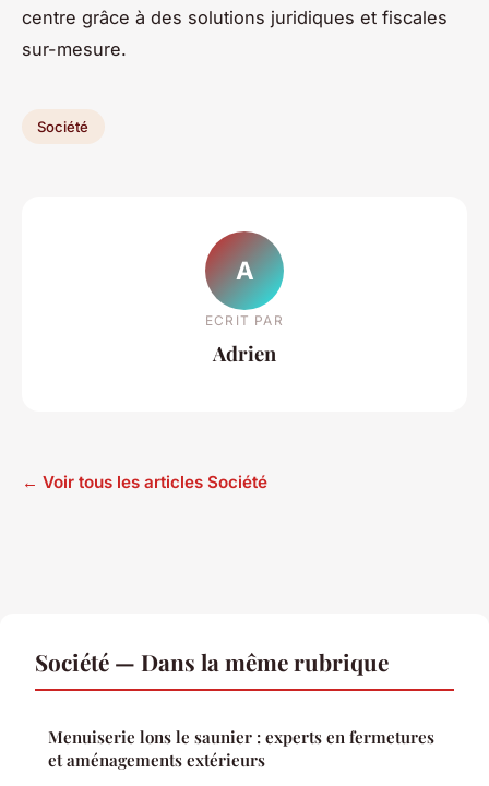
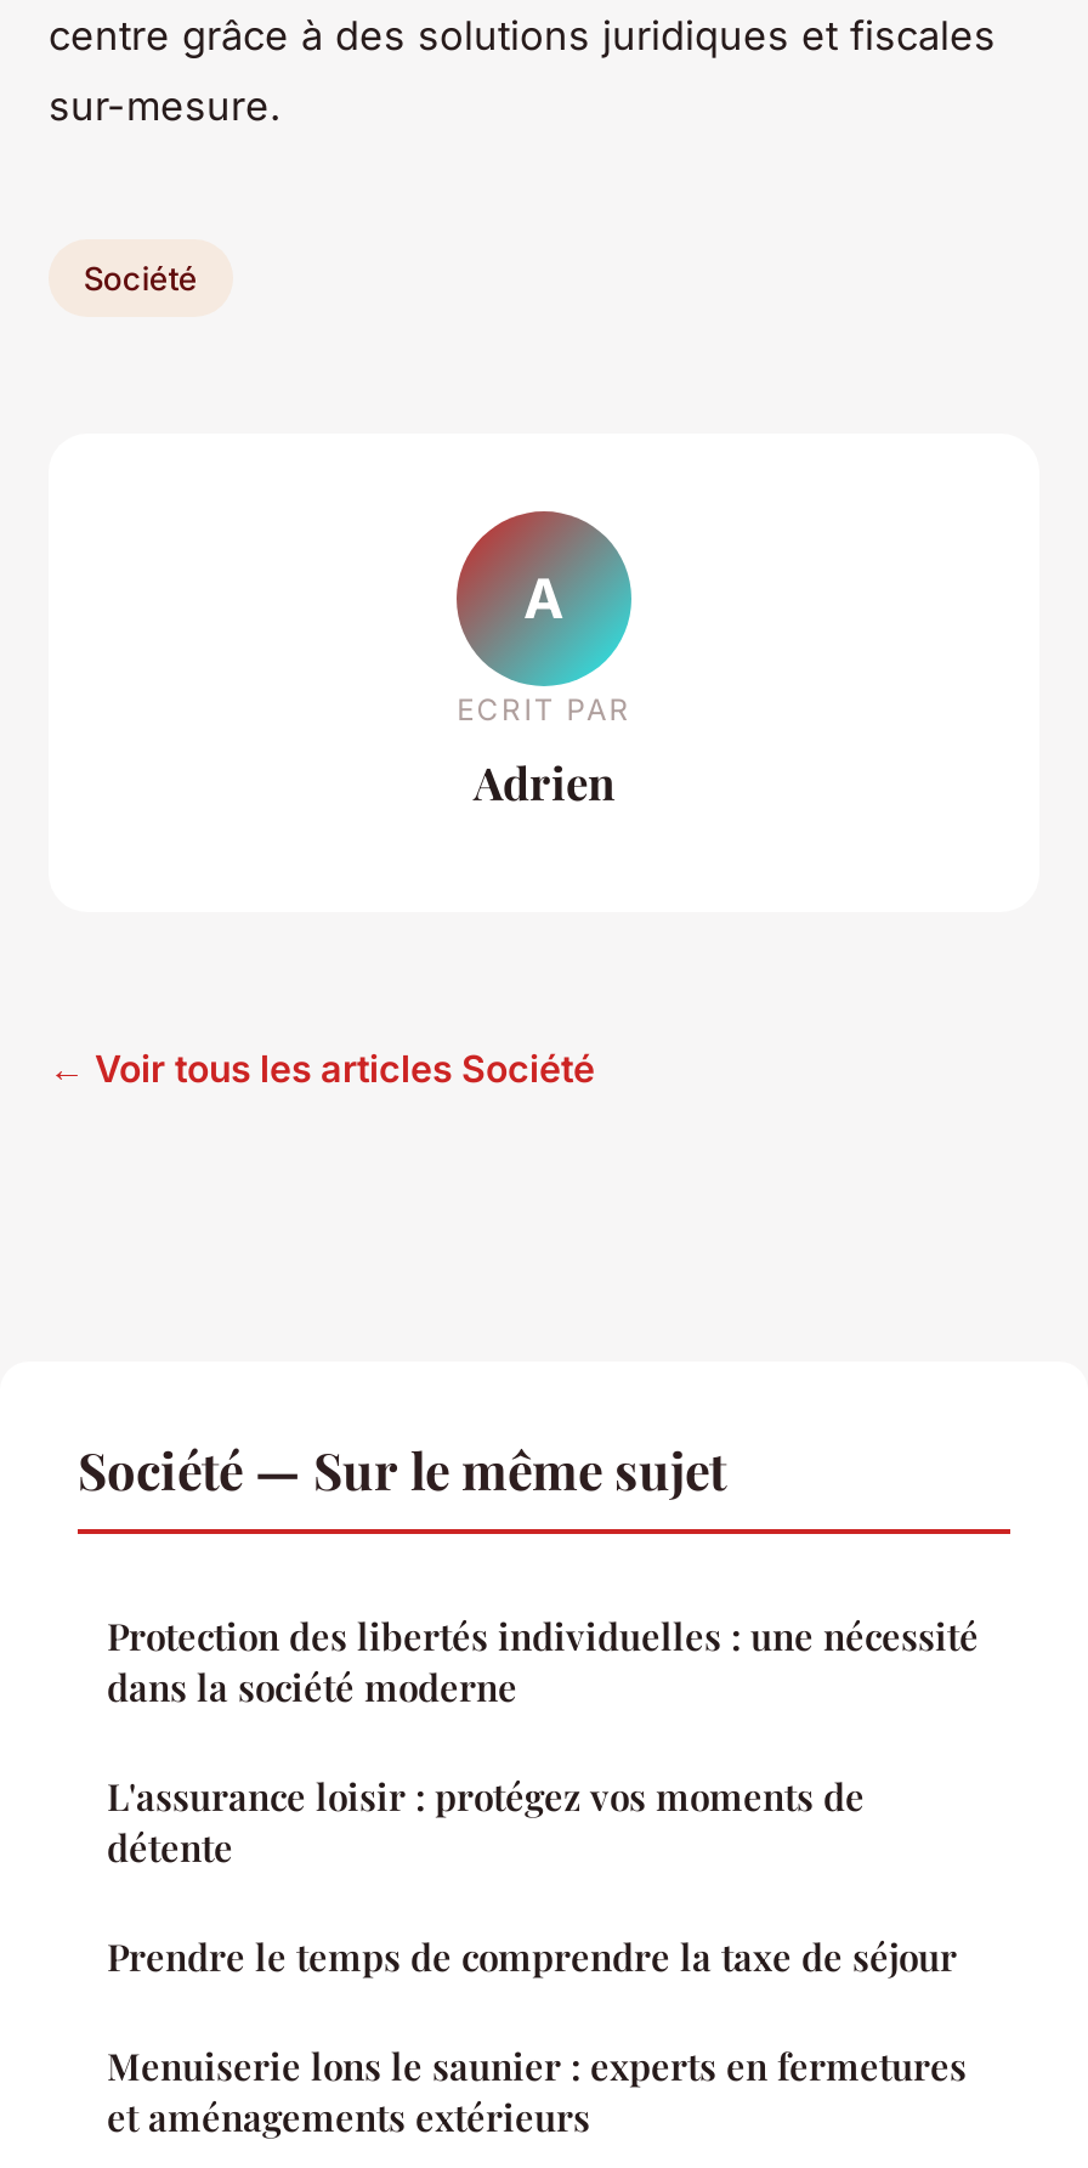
[35,647,389,677] Société — Dans la même rubrique -> [78,1435,979,1982] Société — Sur le même sujet | Protection des libertés individuelles : une nécessité | dans la société moderne | L'assurance loisir : protégez vos moments de | détente | Prendre le temps de comprendre la taxe de séjour

